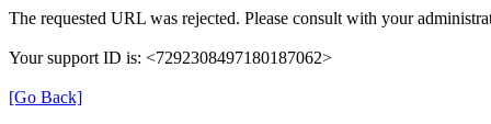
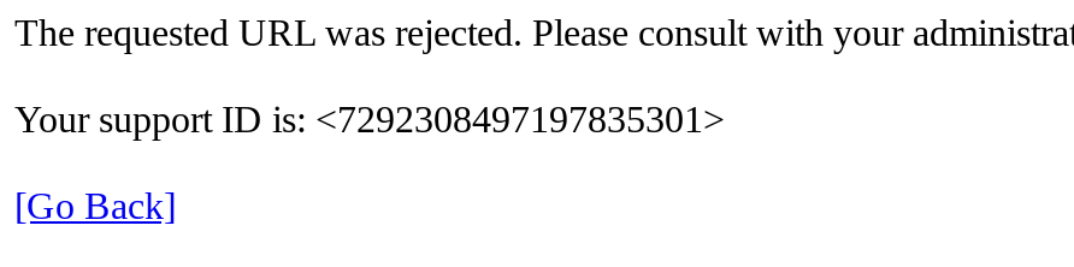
[9,48,332,67] Your support ID is: <7292308497180187062> -> [14,99,725,140] Your support ID is: <7292308497197835301>

